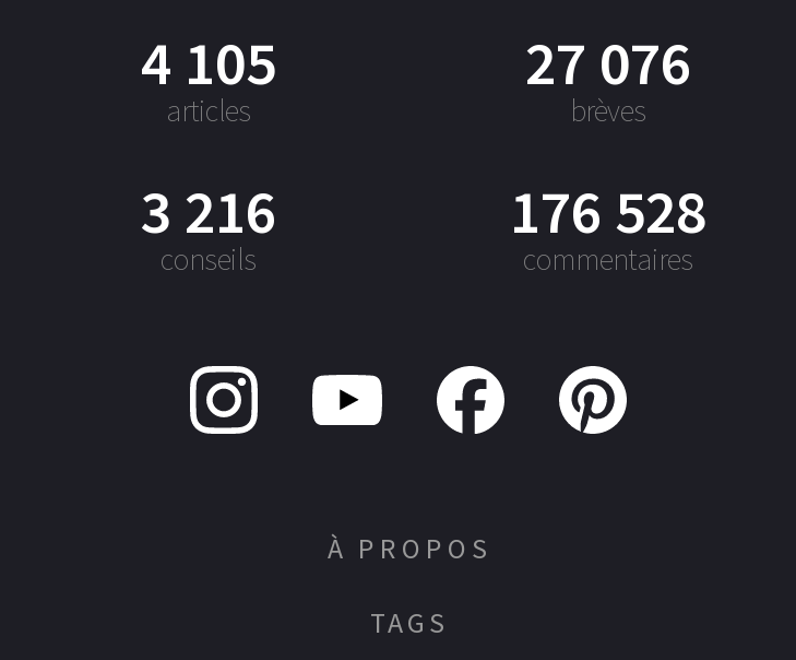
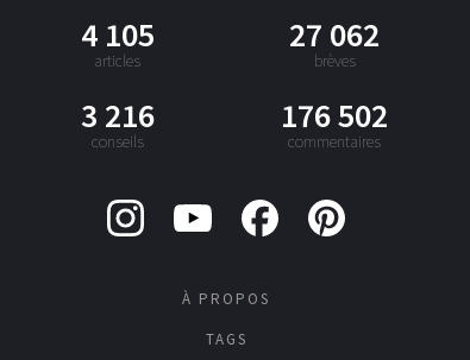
[525,23,691,101] 27 076 -> [290,13,380,56] 27 062
[510,171,706,250] 176 528 -> [281,94,388,137] 176 502

